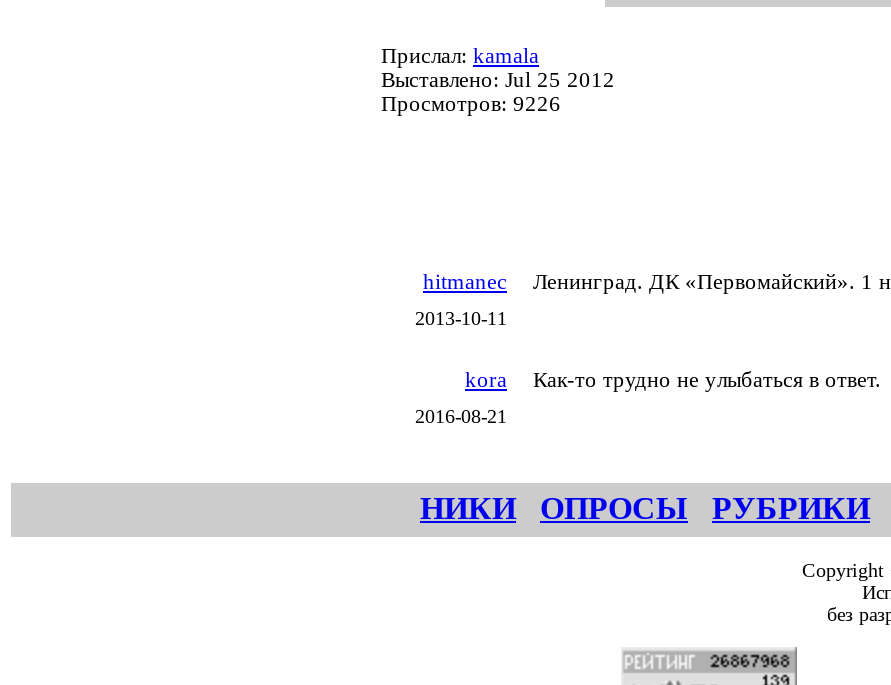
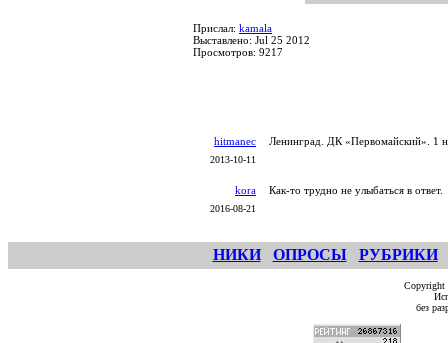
[381,91,561,115] Просмотров: 9226 -> [193,46,283,58] Просмотров: 9217

